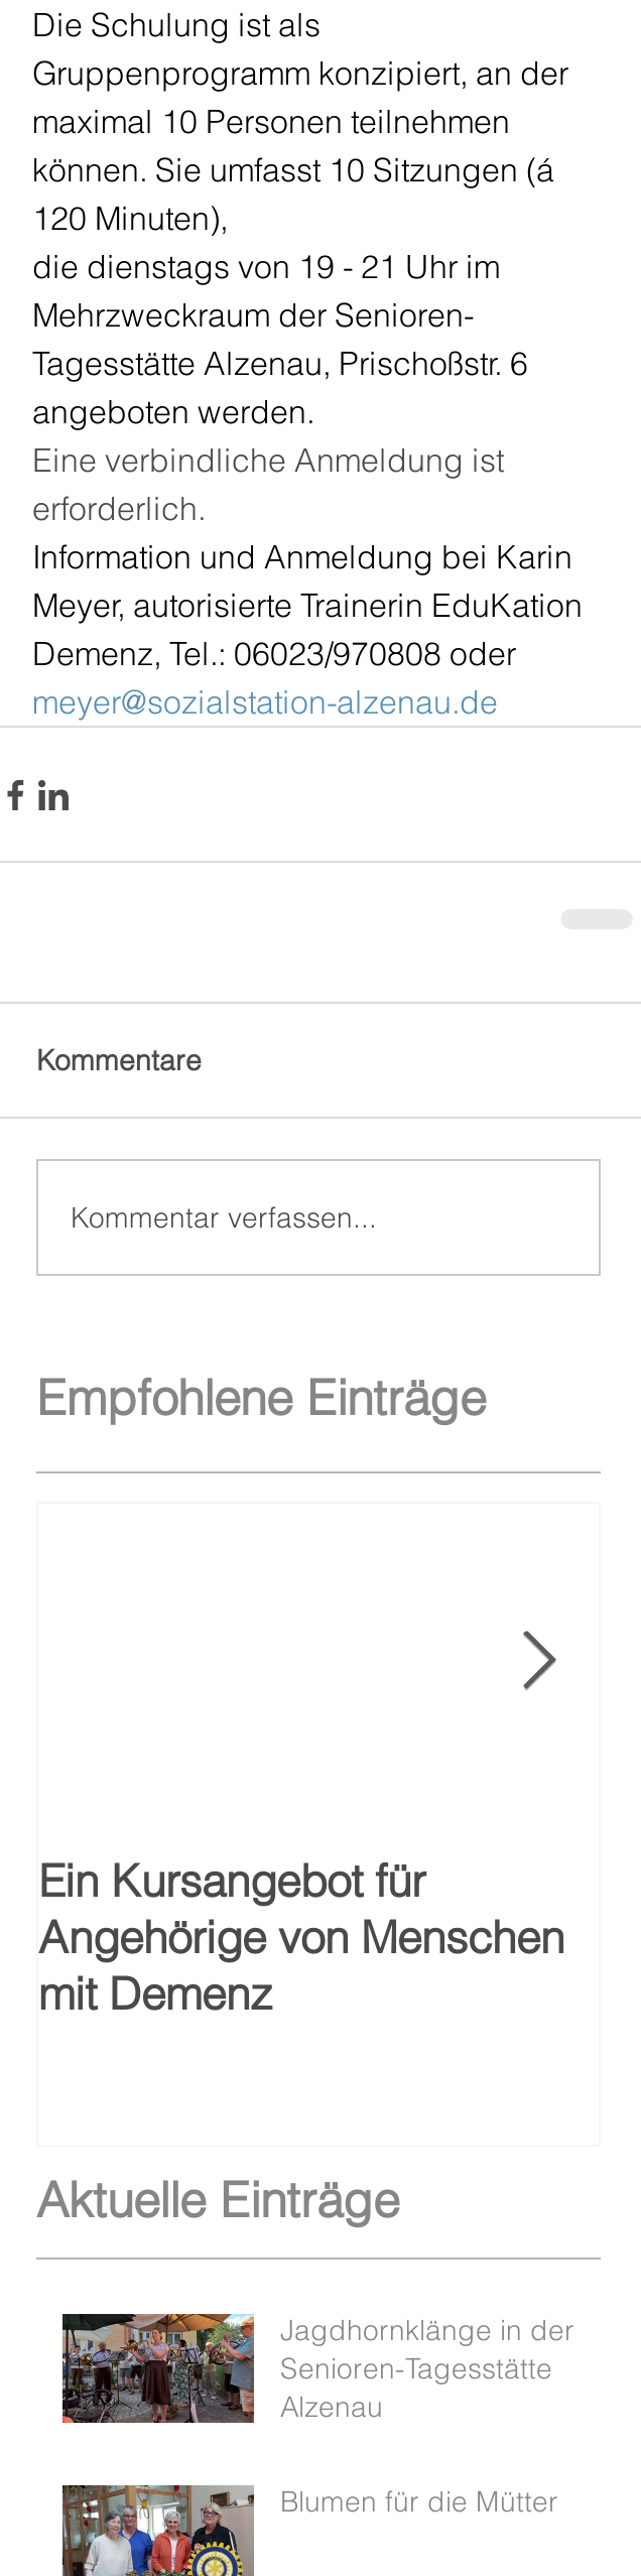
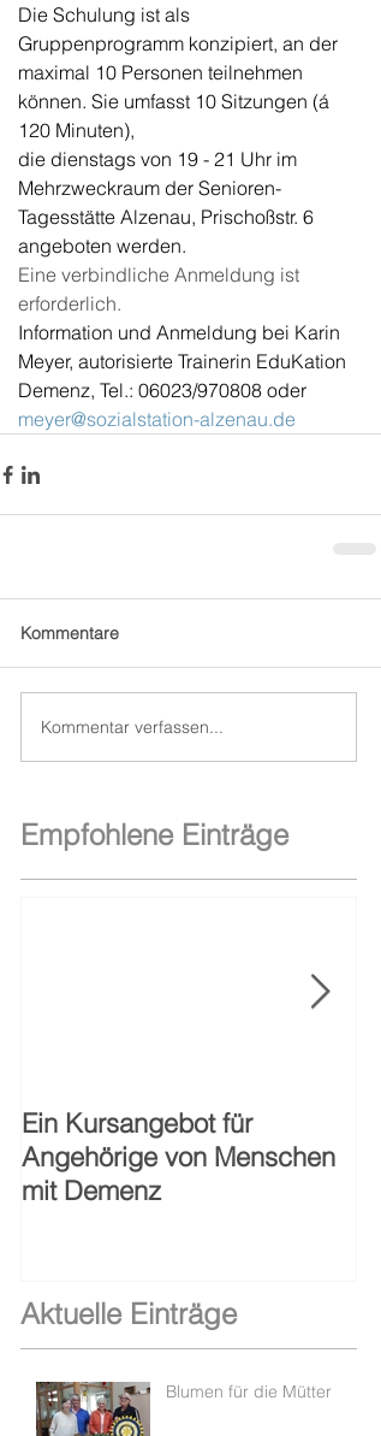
[60,2311,574,2425] [image] | Jagdhornklänge in der | Senioren-Tagesstätte | Alzenau -> none

